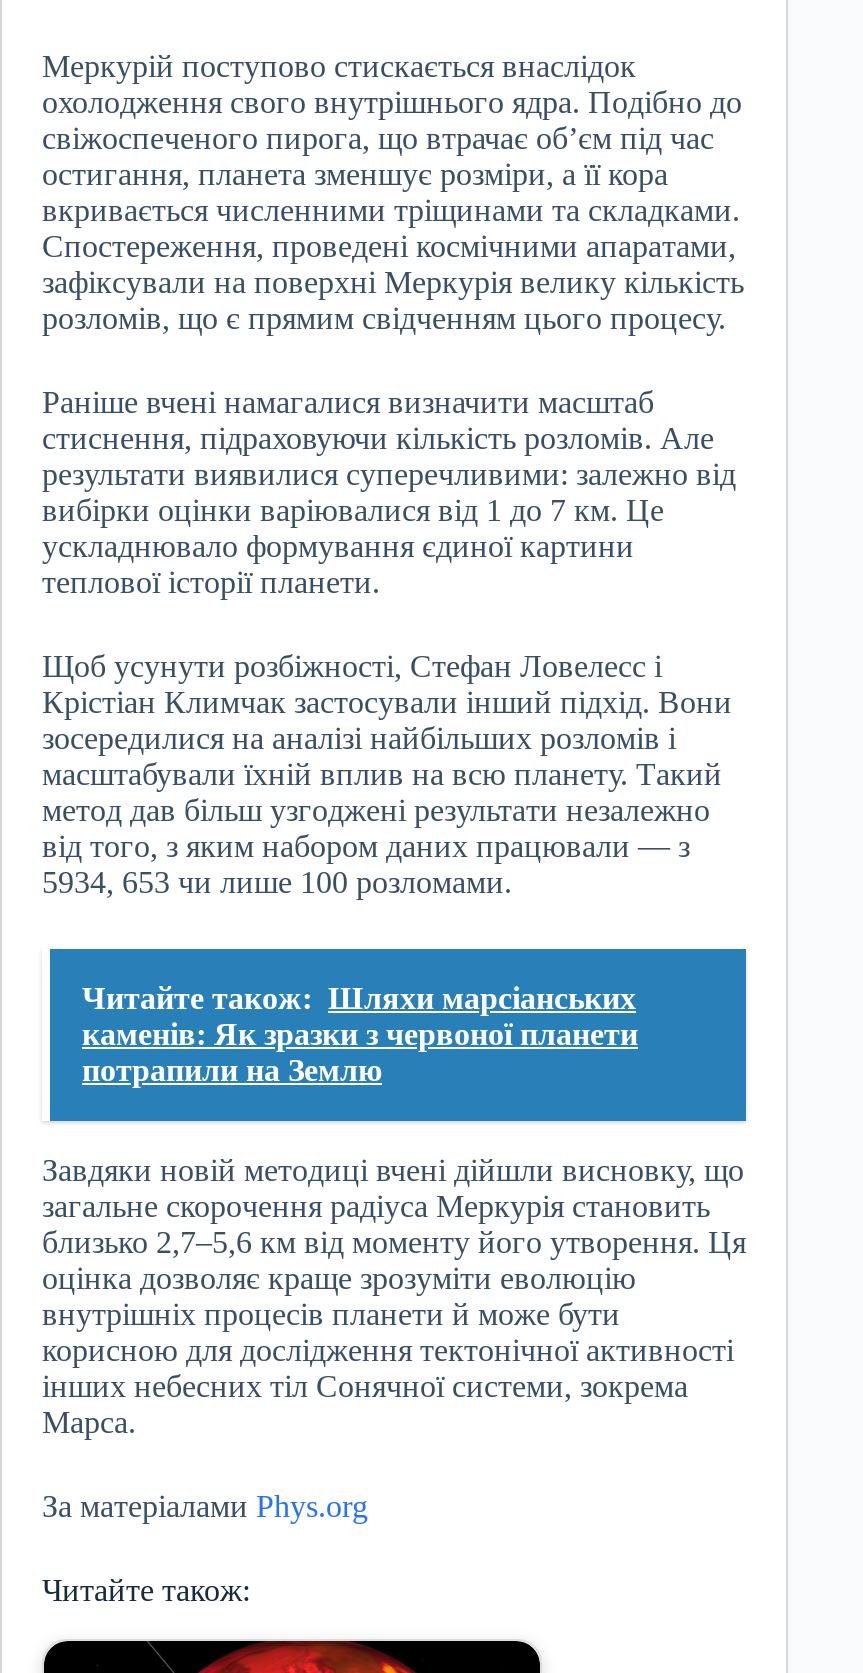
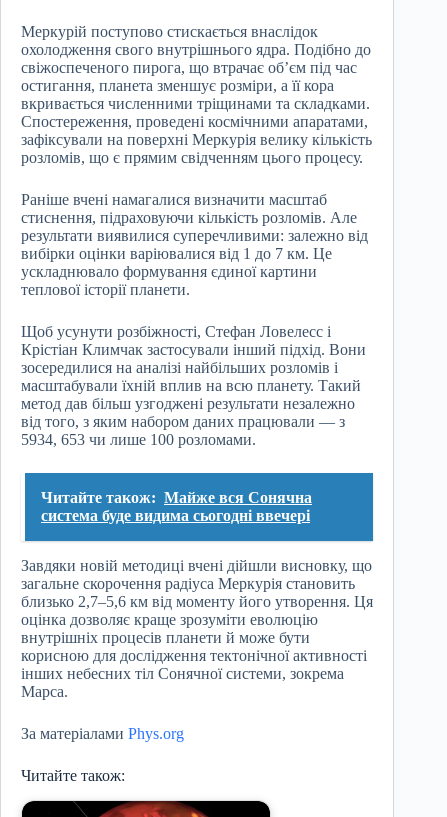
[82,981,638,1087] Читайте також: Шляхи марсіанських | каменів: Як зразки з червоної планети | потрапили на Землю -> [41,489,312,524] Читайте також: Майже вся Сонячна | система буде видима сьогодні ввечері

